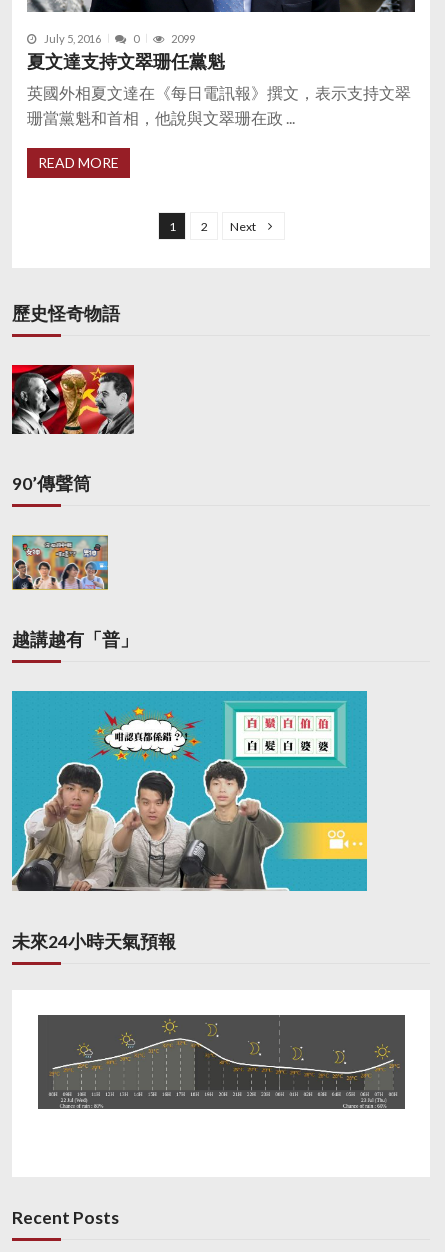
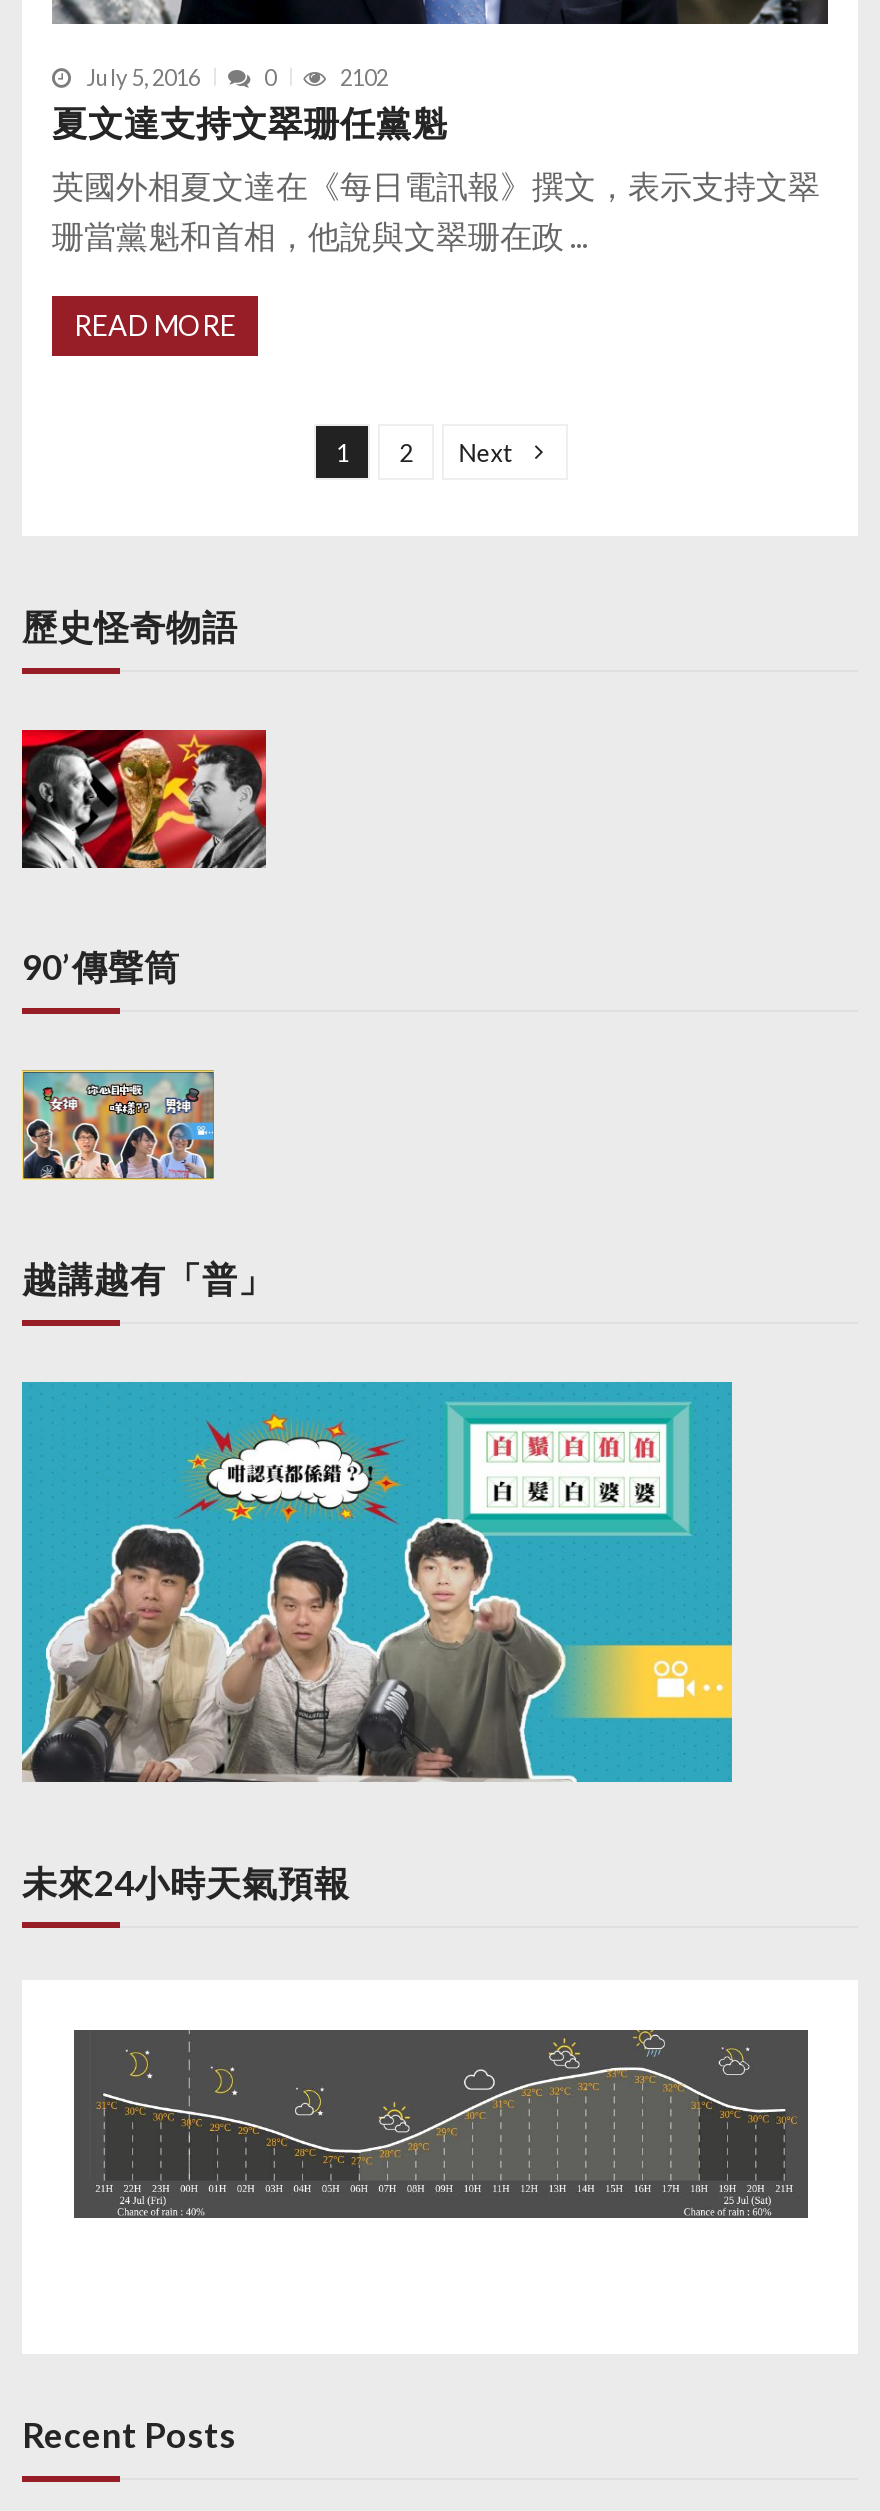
[171,32,195,45] 2099 -> [340,64,388,90] 2102
[50,1015,399,1102] [image] -> [98,2030,794,2202] [image]

